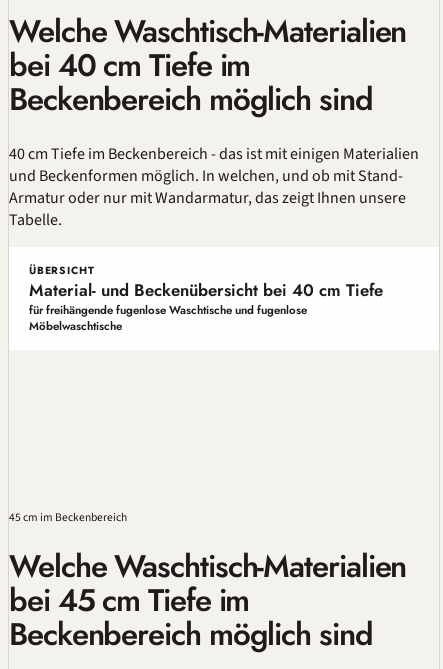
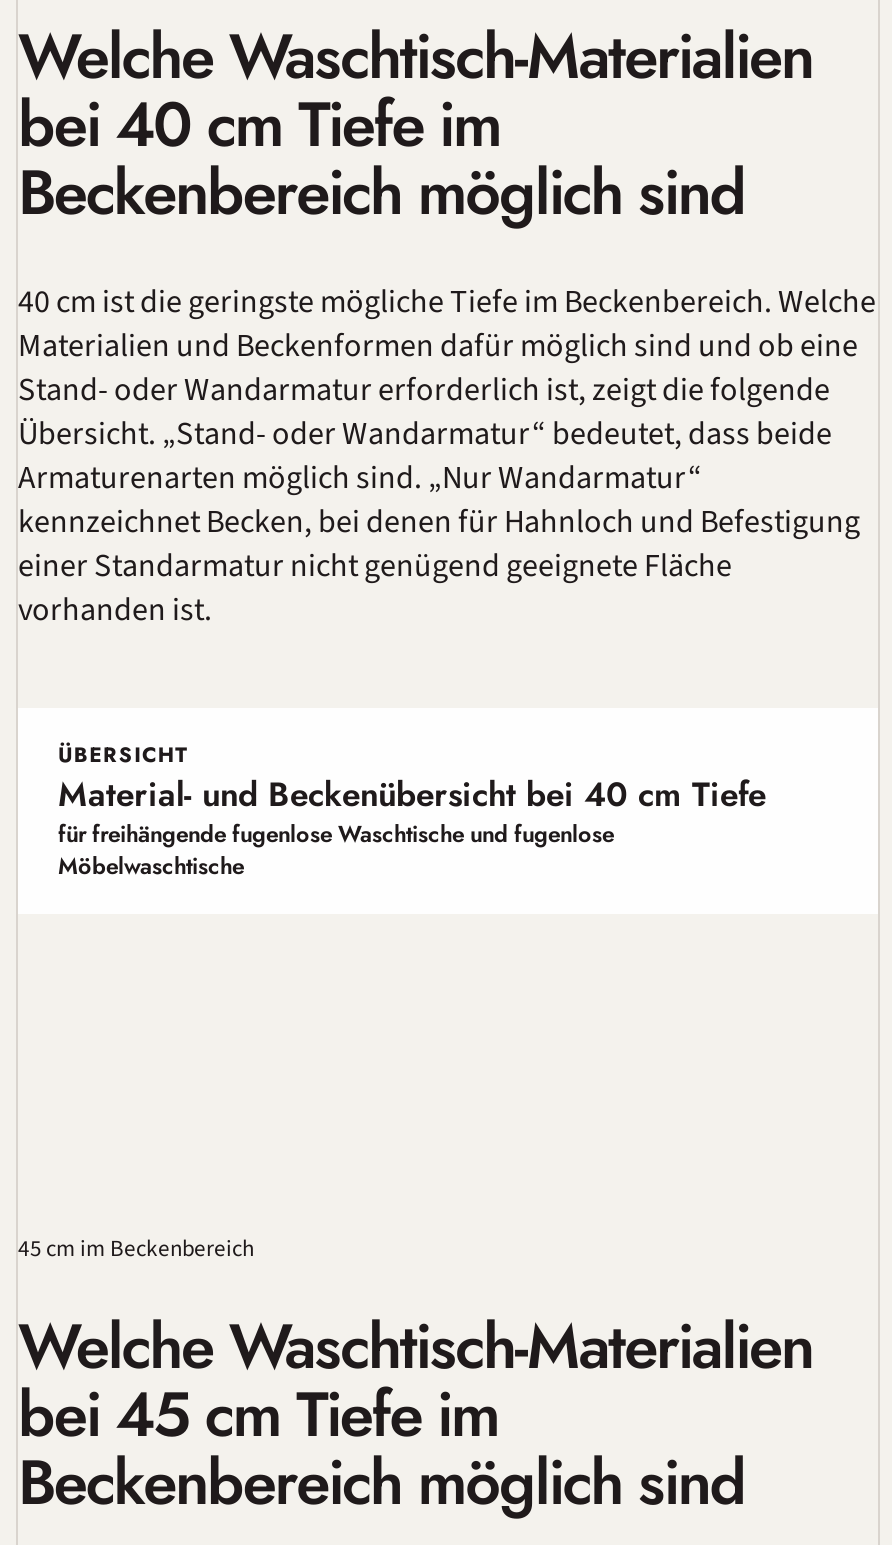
[9,143,419,231] 40 cm Tiefe im Beckenbereich - das ist mit einigen Materialien | und Beckenformen möglich. In welchen, und ob mit Stand- | Armatur oder nur mit Wandarmatur, das zeigt Ihnen unsere | Tabelle. -> [18,280,876,632] 40 cm ist die geringste mögliche Tiefe im Beckenbereich. Welche | Materialien und Beckenformen dafür möglich sind und ob eine | Stand- oder Wandarmatur erforderlich ist, zeigt die folgende | Übersicht. „Stand- oder Wandarmatur“ bedeutet, dass beide | Armaturenarten möglich sind. „Nur Wandarmatur“ | kennzeichnet Becken, bei denen für Hahnloch und Befestigung | einer Standarmatur nicht genügend geeignete Fläche | vorhanden ist.

